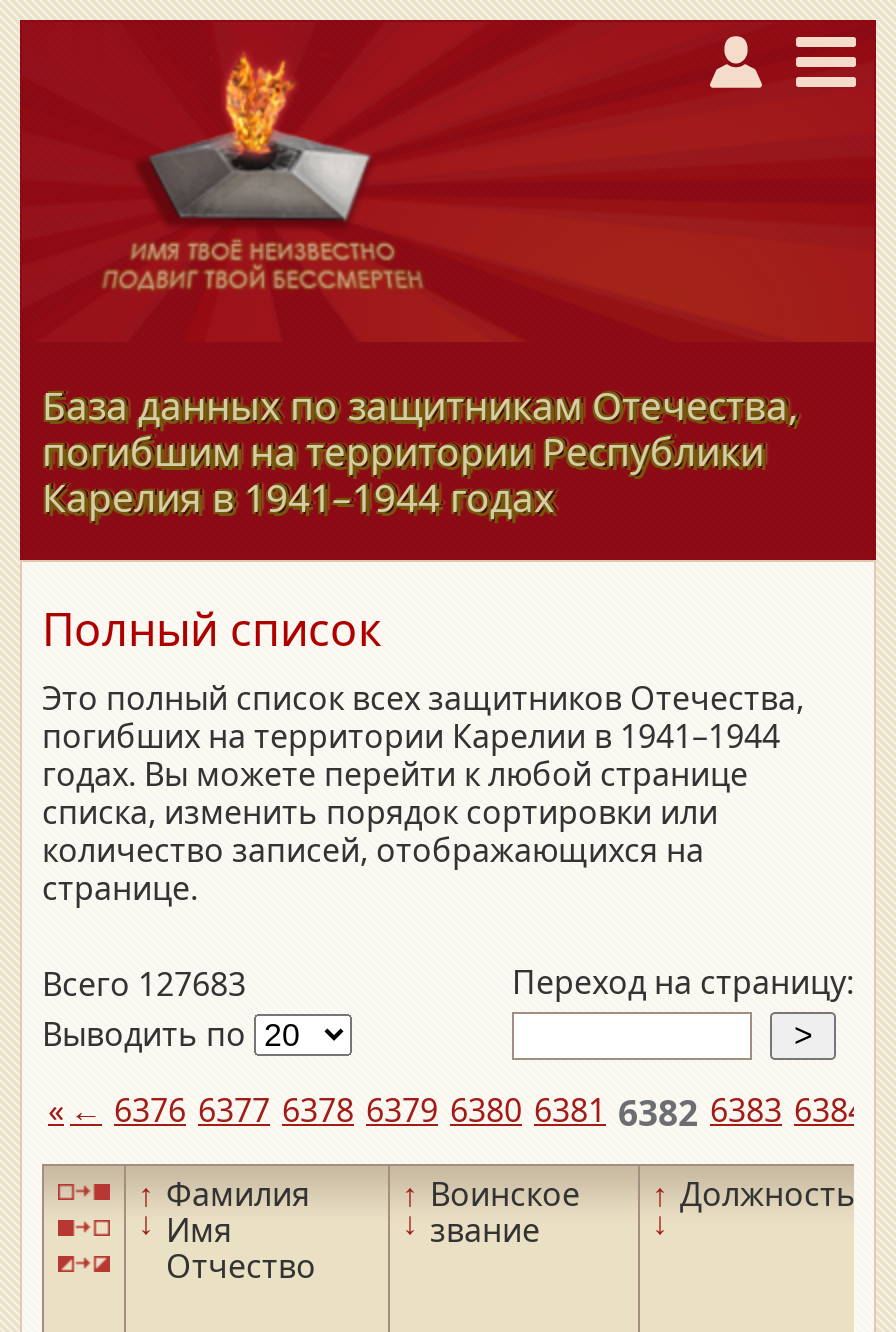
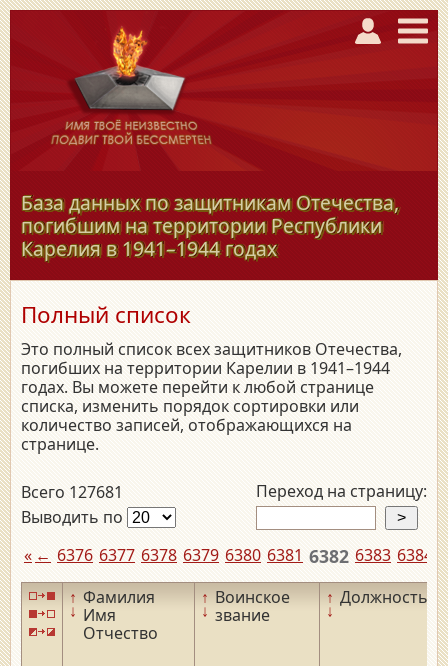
[42,962,246,1006] Всего 127683 -> [21,481,123,503] Всего 127681

